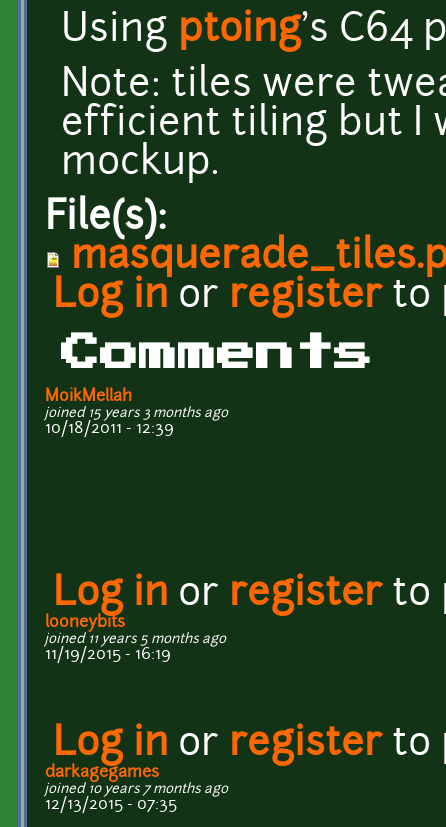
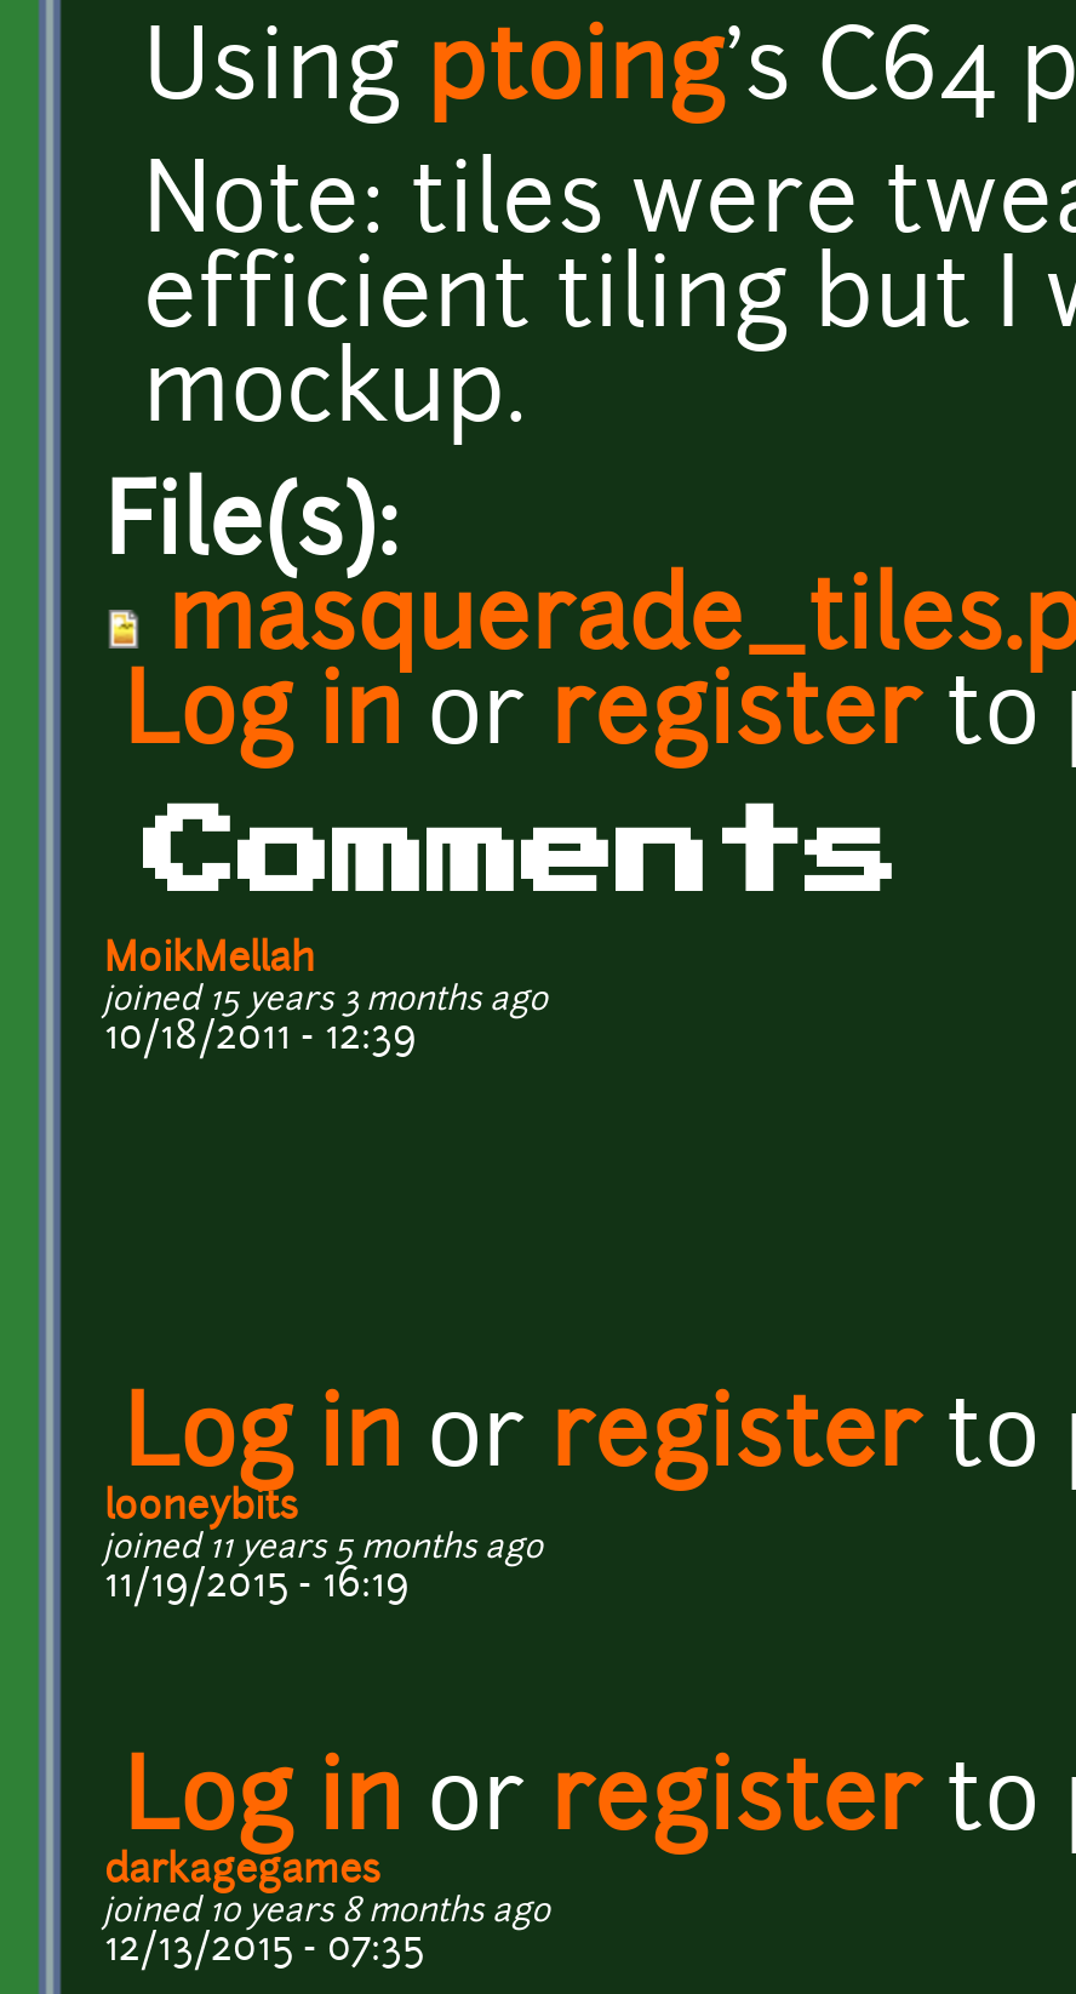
[45,783,228,796] joined 10 years 7 months ago -> [104,1897,550,1928] joined 10 years 8 months ago

